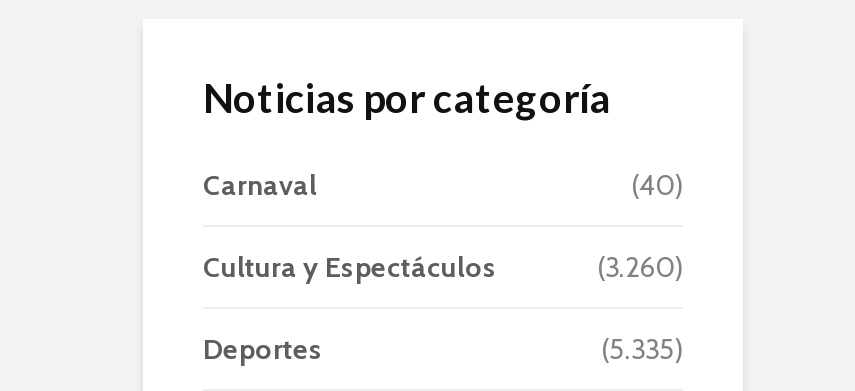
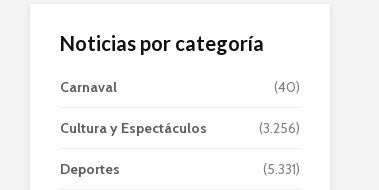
[597,249,683,285] (3.260) -> [259,119,300,137] (3.256)
[601,331,683,367] (5.335) -> [263,160,300,178] (5.331)

